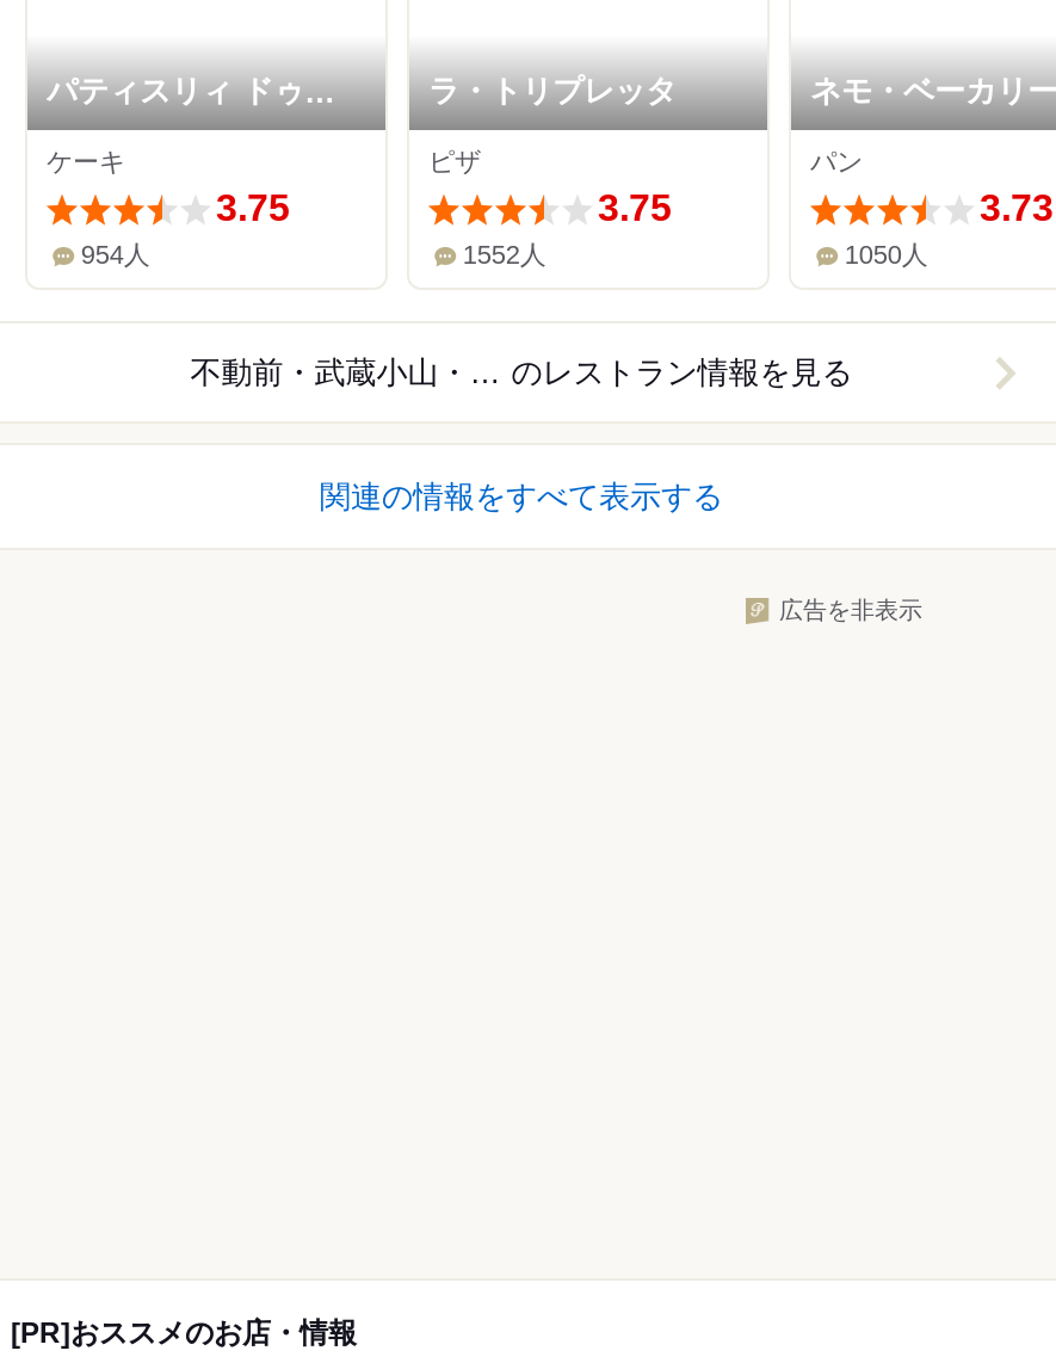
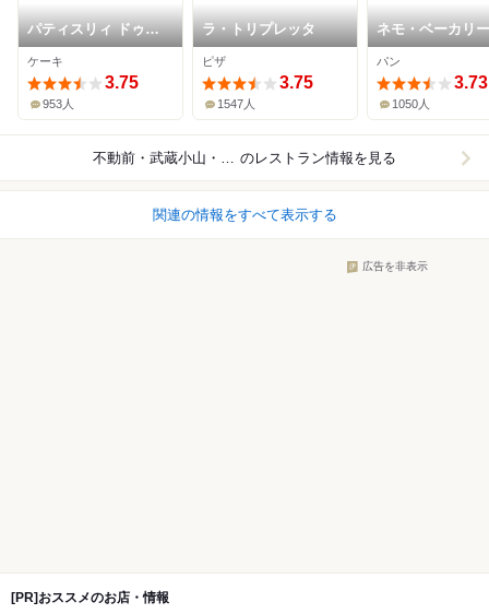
[81,241,150,269] 954人 -> [43,98,75,111] 953人
[463,241,546,269] 1552人 -> [218,98,256,111] 1547人

